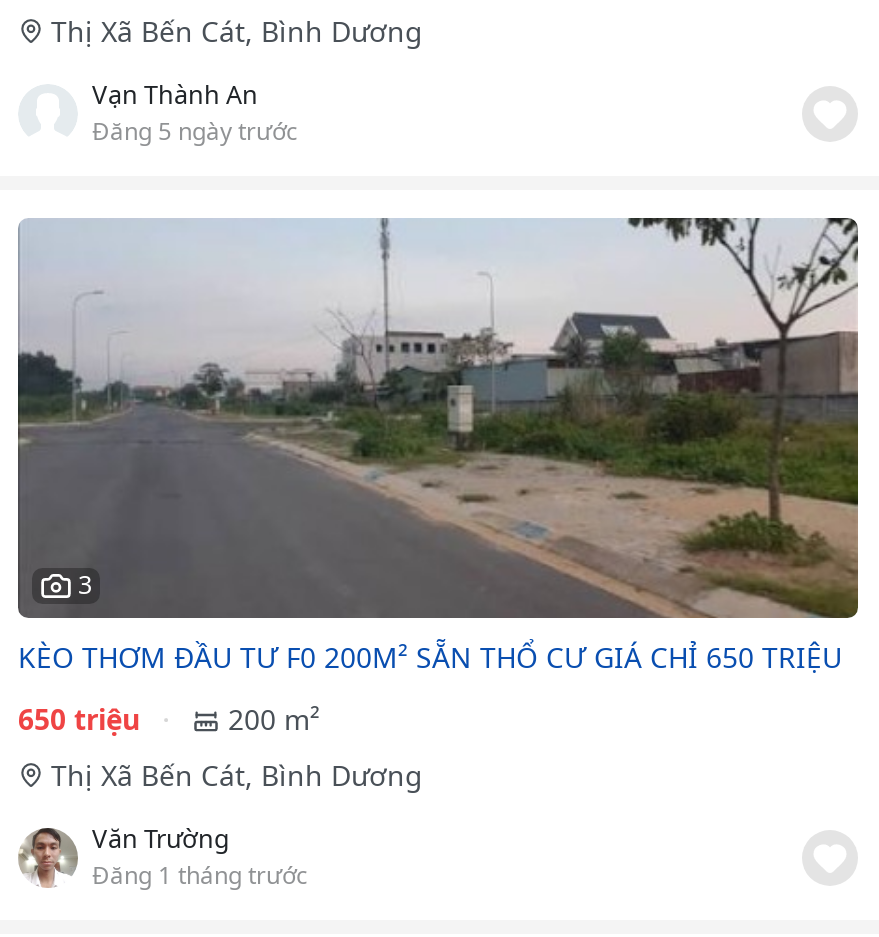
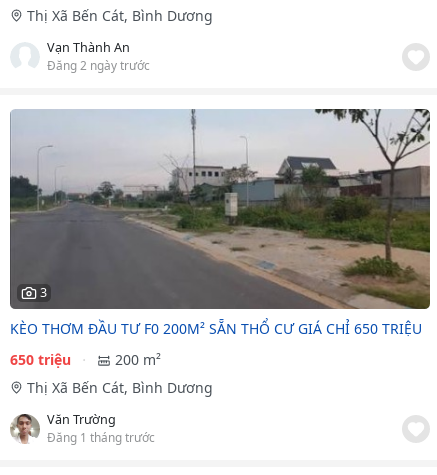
[92,113,298,145] Đăng 5 ngày trước -> [47,57,150,73] Đăng 2 ngày trước

